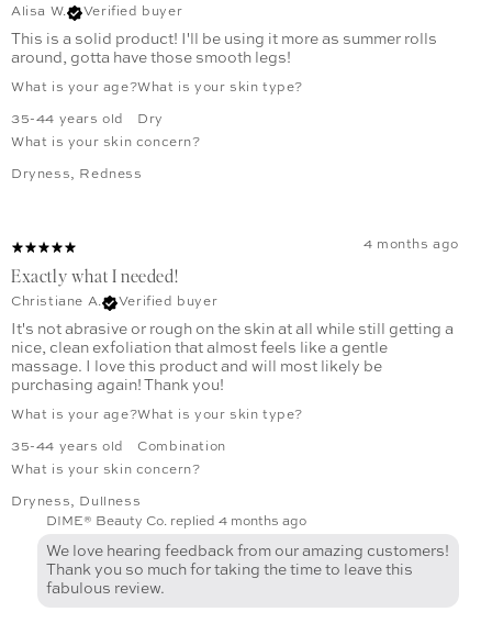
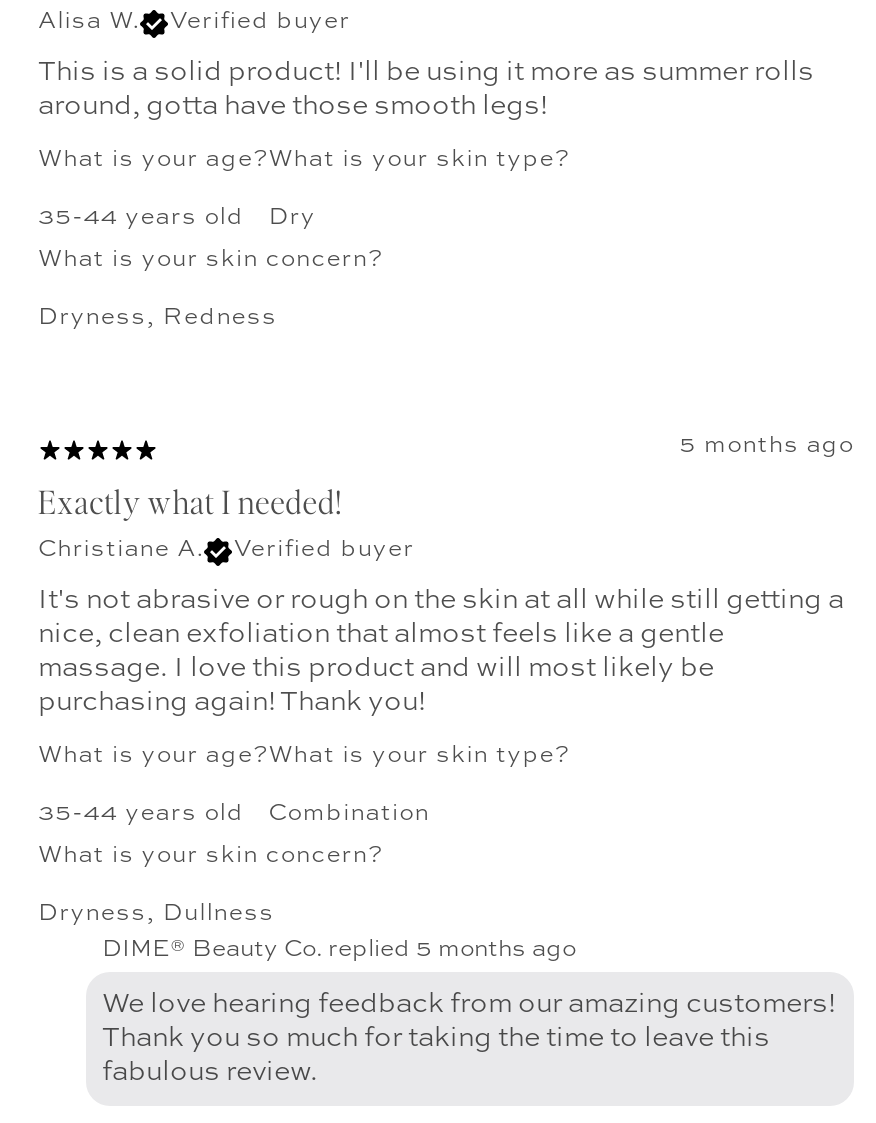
[363,239,459,252] 4 months ago -> [680,435,854,459] 5 months ago
[46,516,306,529] DIME® Beauty Co. replied 4 months ago -> [102,939,576,963] DIME® Beauty Co. replied 5 months ago

